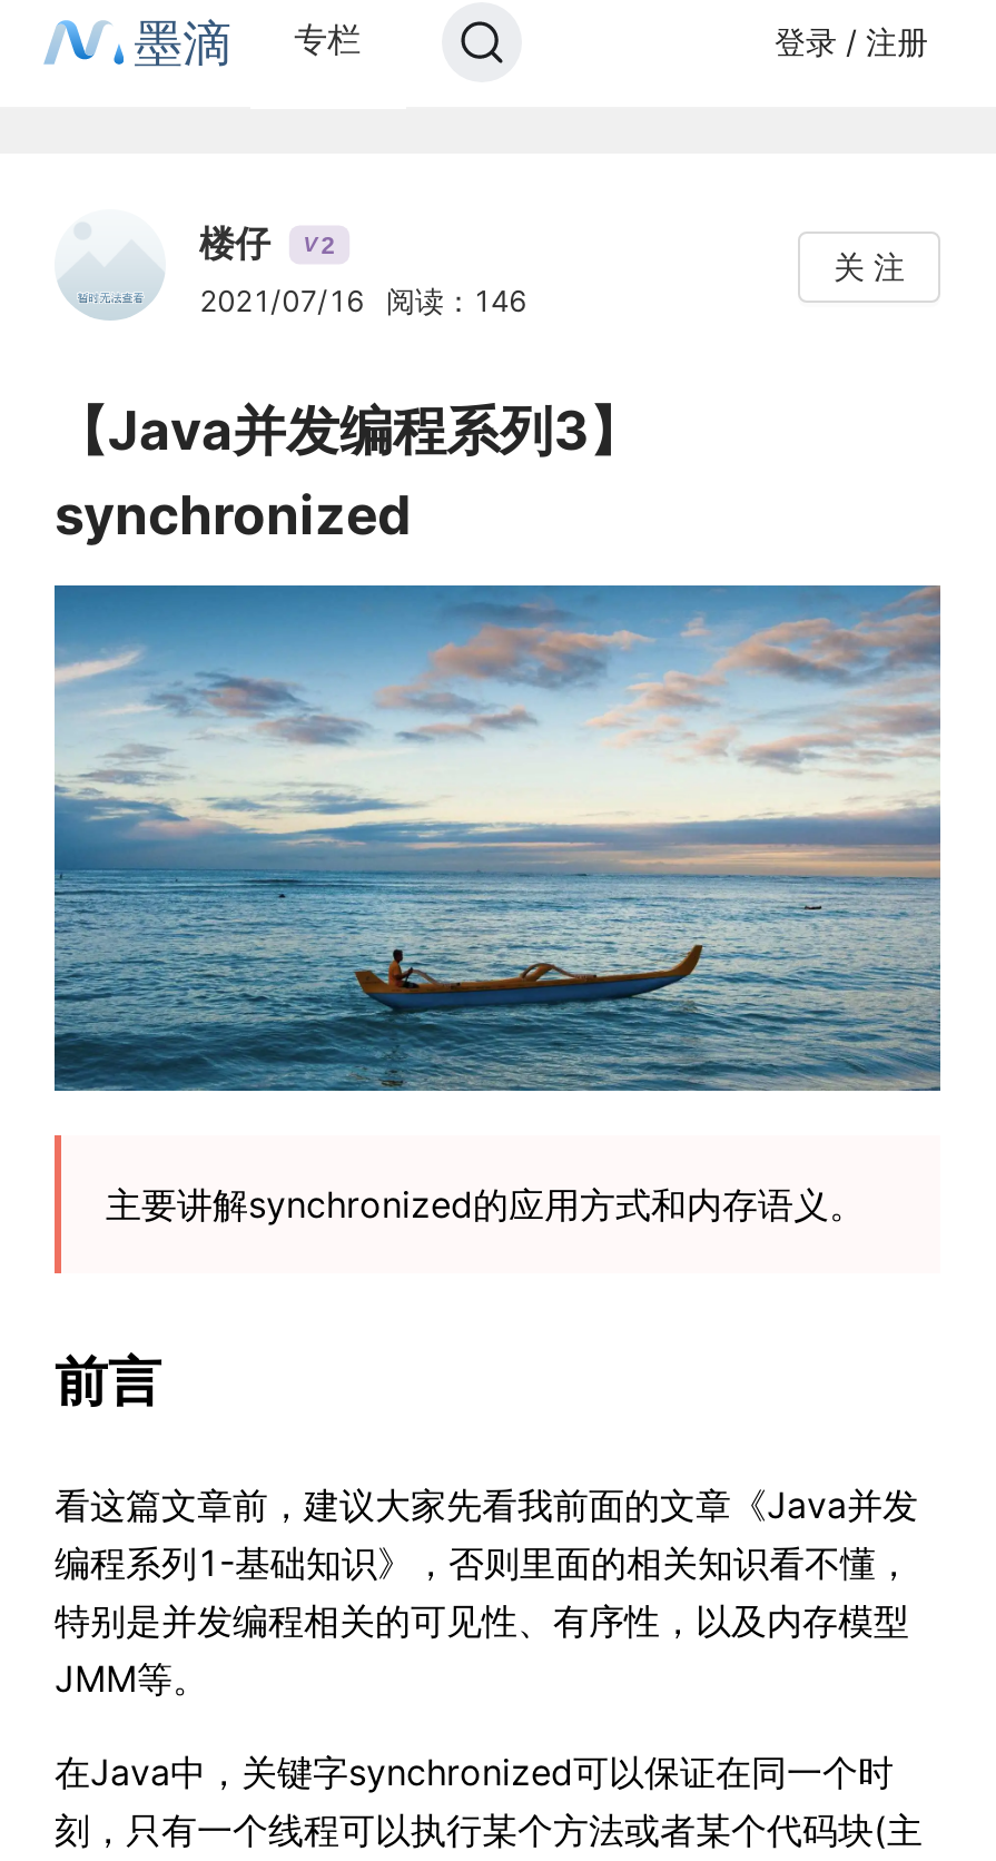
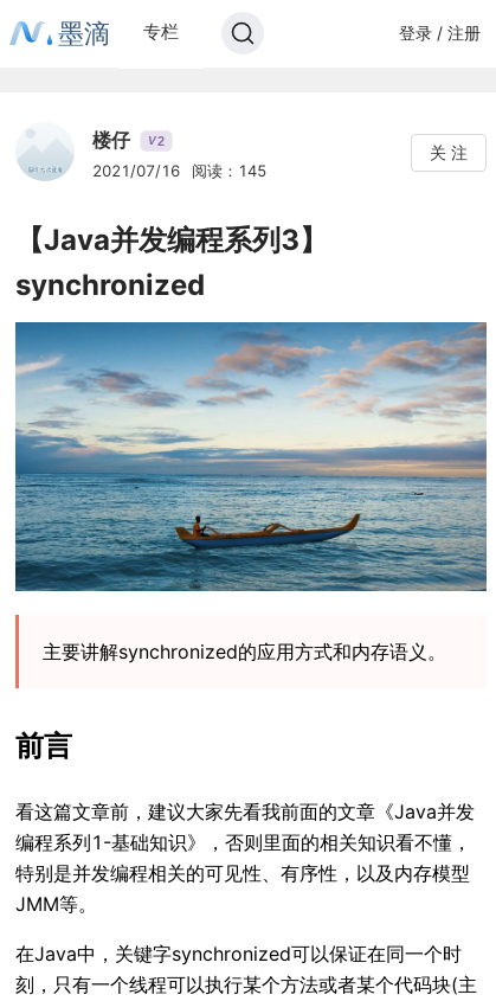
[199,283,526,318] 2021/07/16 阅读：146 -> [92,161,266,180] 2021/07/16 阅读：145

